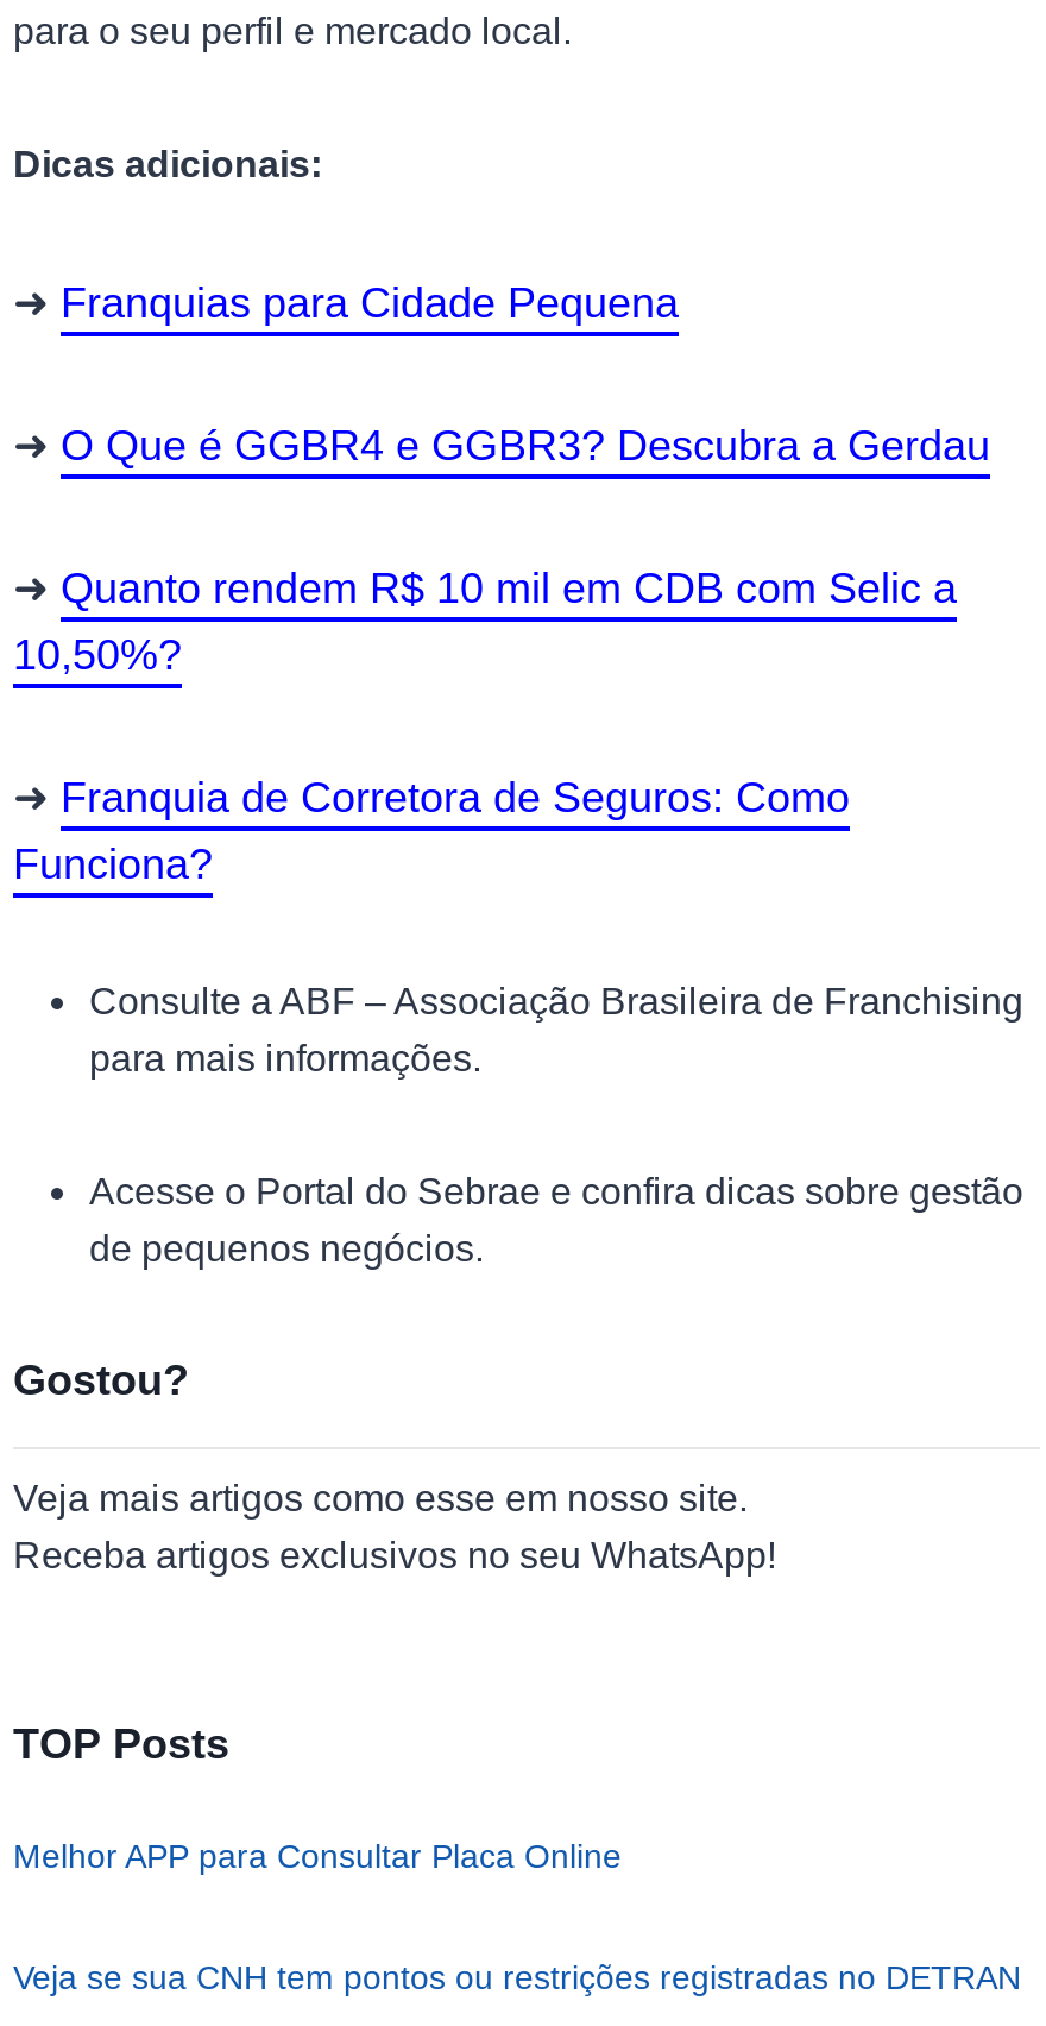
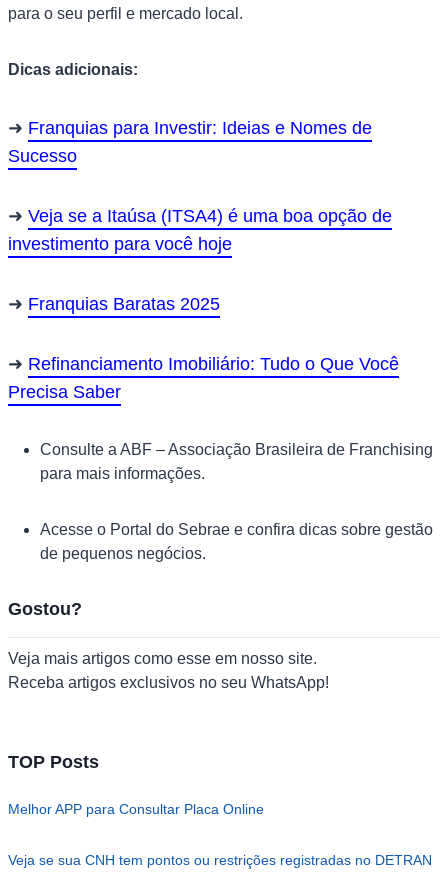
[61,279,679,327] Franquias para Cidade Pequena -> [8,118,372,166] Franquias para Investir: Ideias e Nomes de | Sucesso
[61,422,990,470] O Que é GGBR4 e GGBR3? Descubra a Gerdau -> [8,206,392,254] Veja se a Itaúsa (ITSA4) é uma boa opção de | investimento para você hoje
[13,565,957,679] Quanto rendem R$ 10 mil em CDB com Selic a | 10,50%? -> [28,294,220,314] Franquias Baratas 2025
[13,774,850,888] Franquia de Corretora de Seguros: Como | Funciona? -> [8,354,399,402] Refinanciamento Imobiliário: Tudo o Que Você | Precisa Saber

